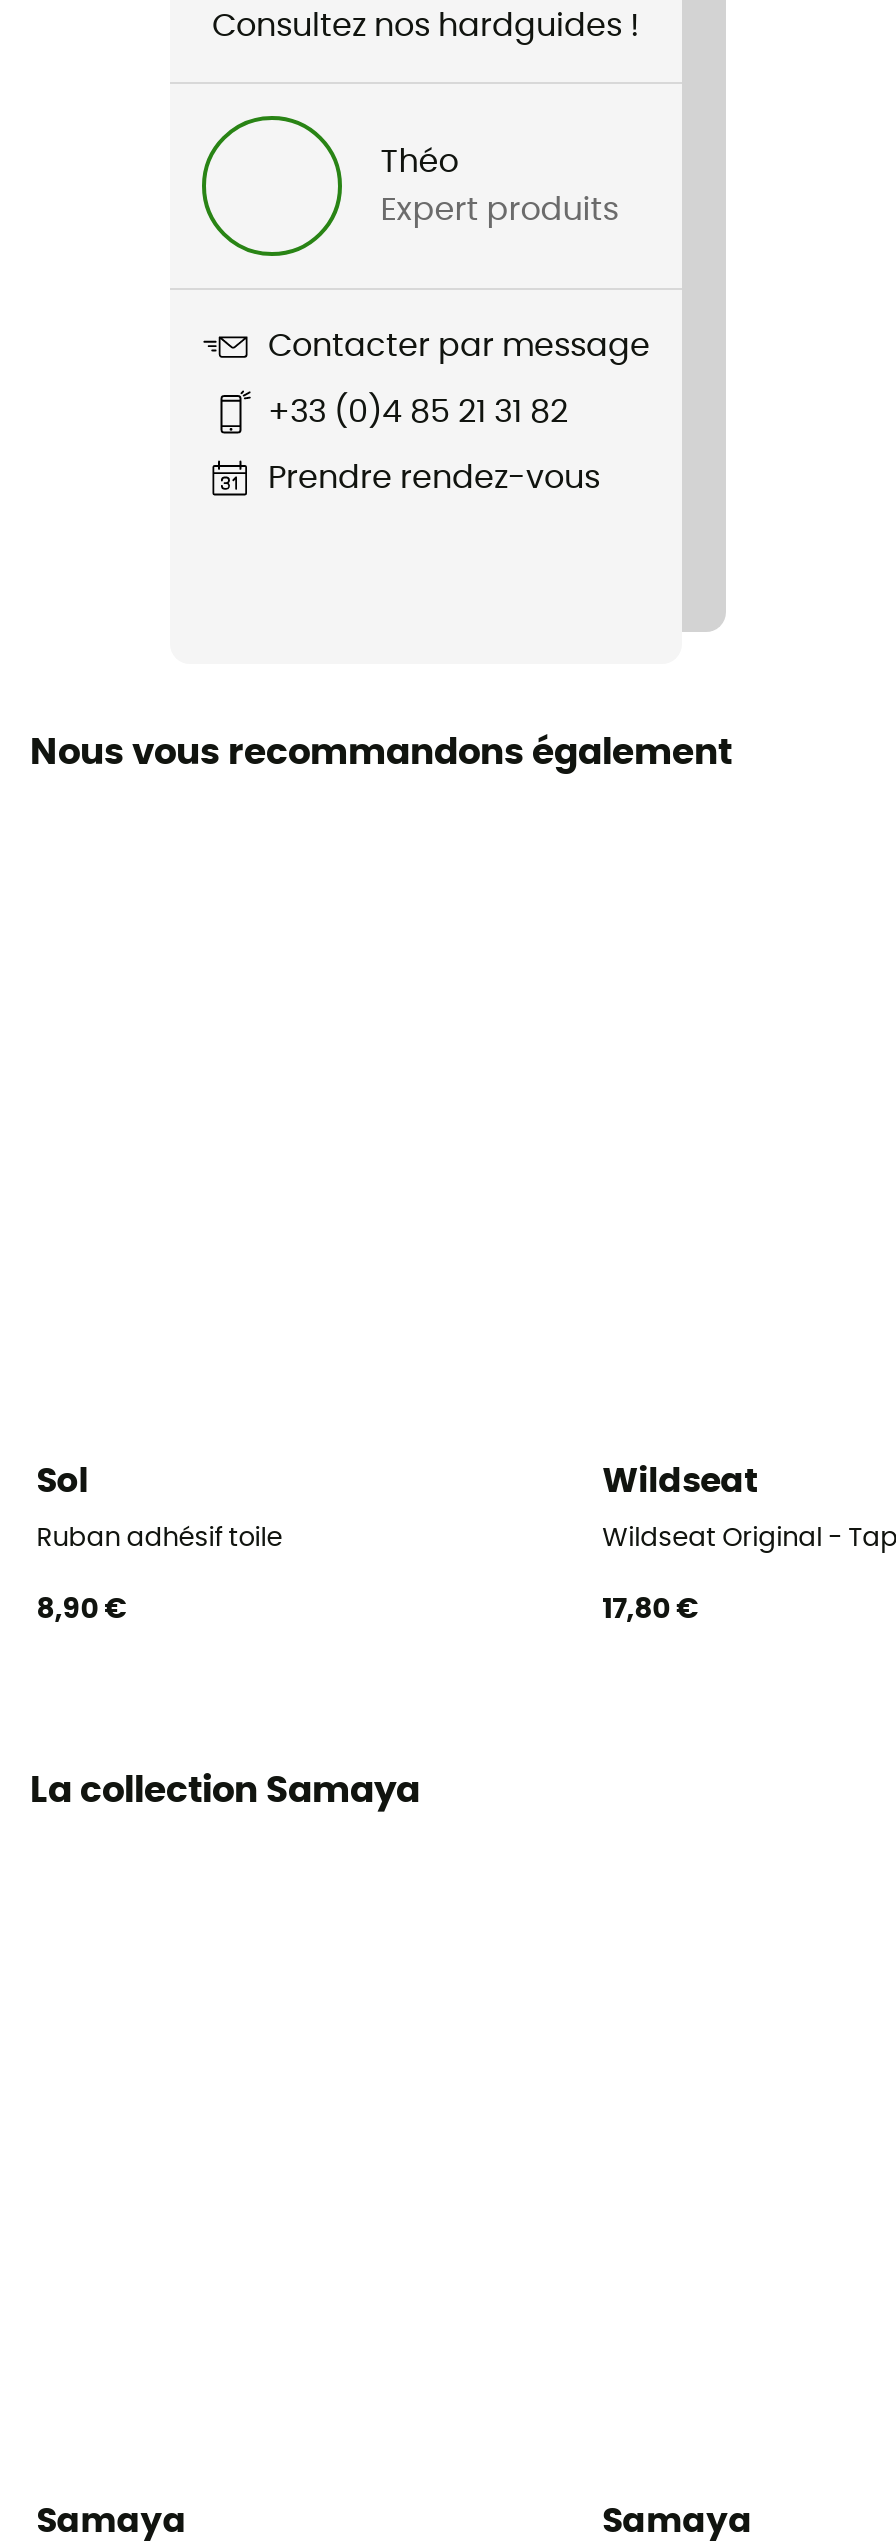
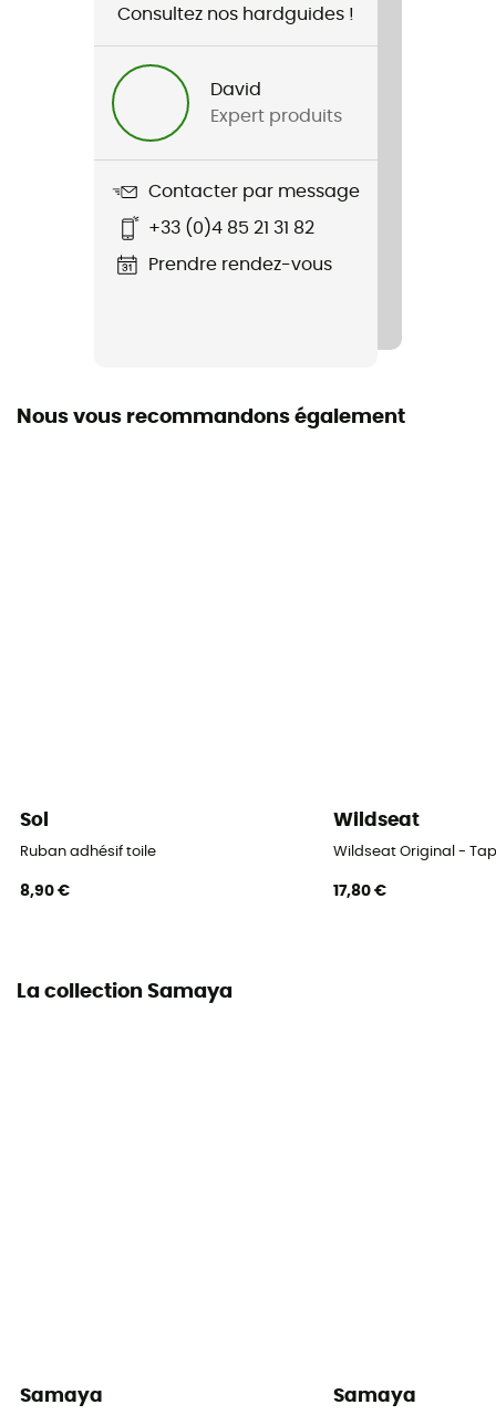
[380,145,458,177] Théo -> [211,80,262,98] David

